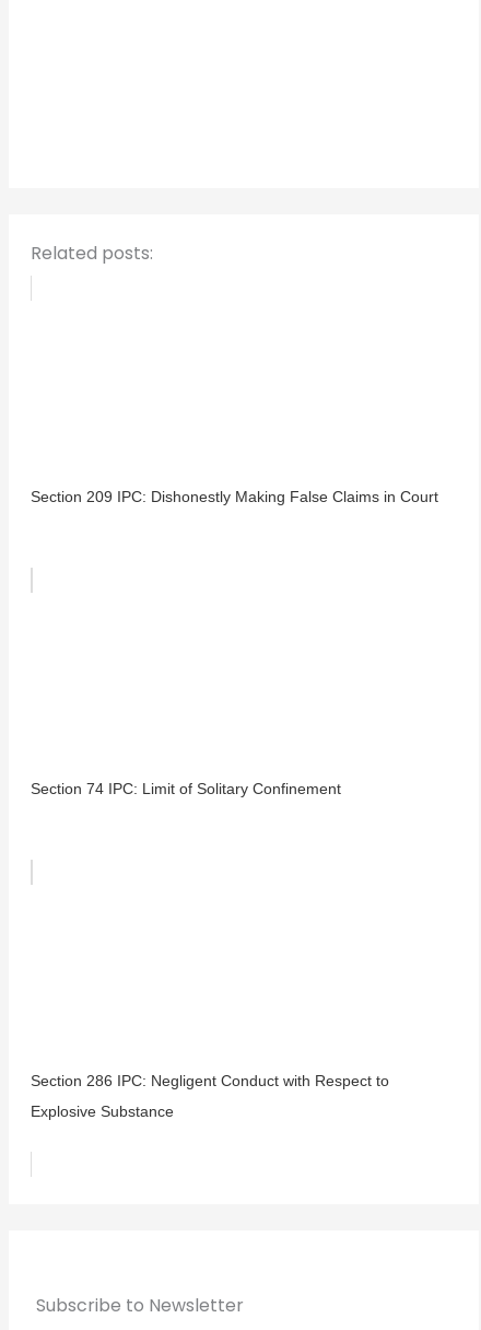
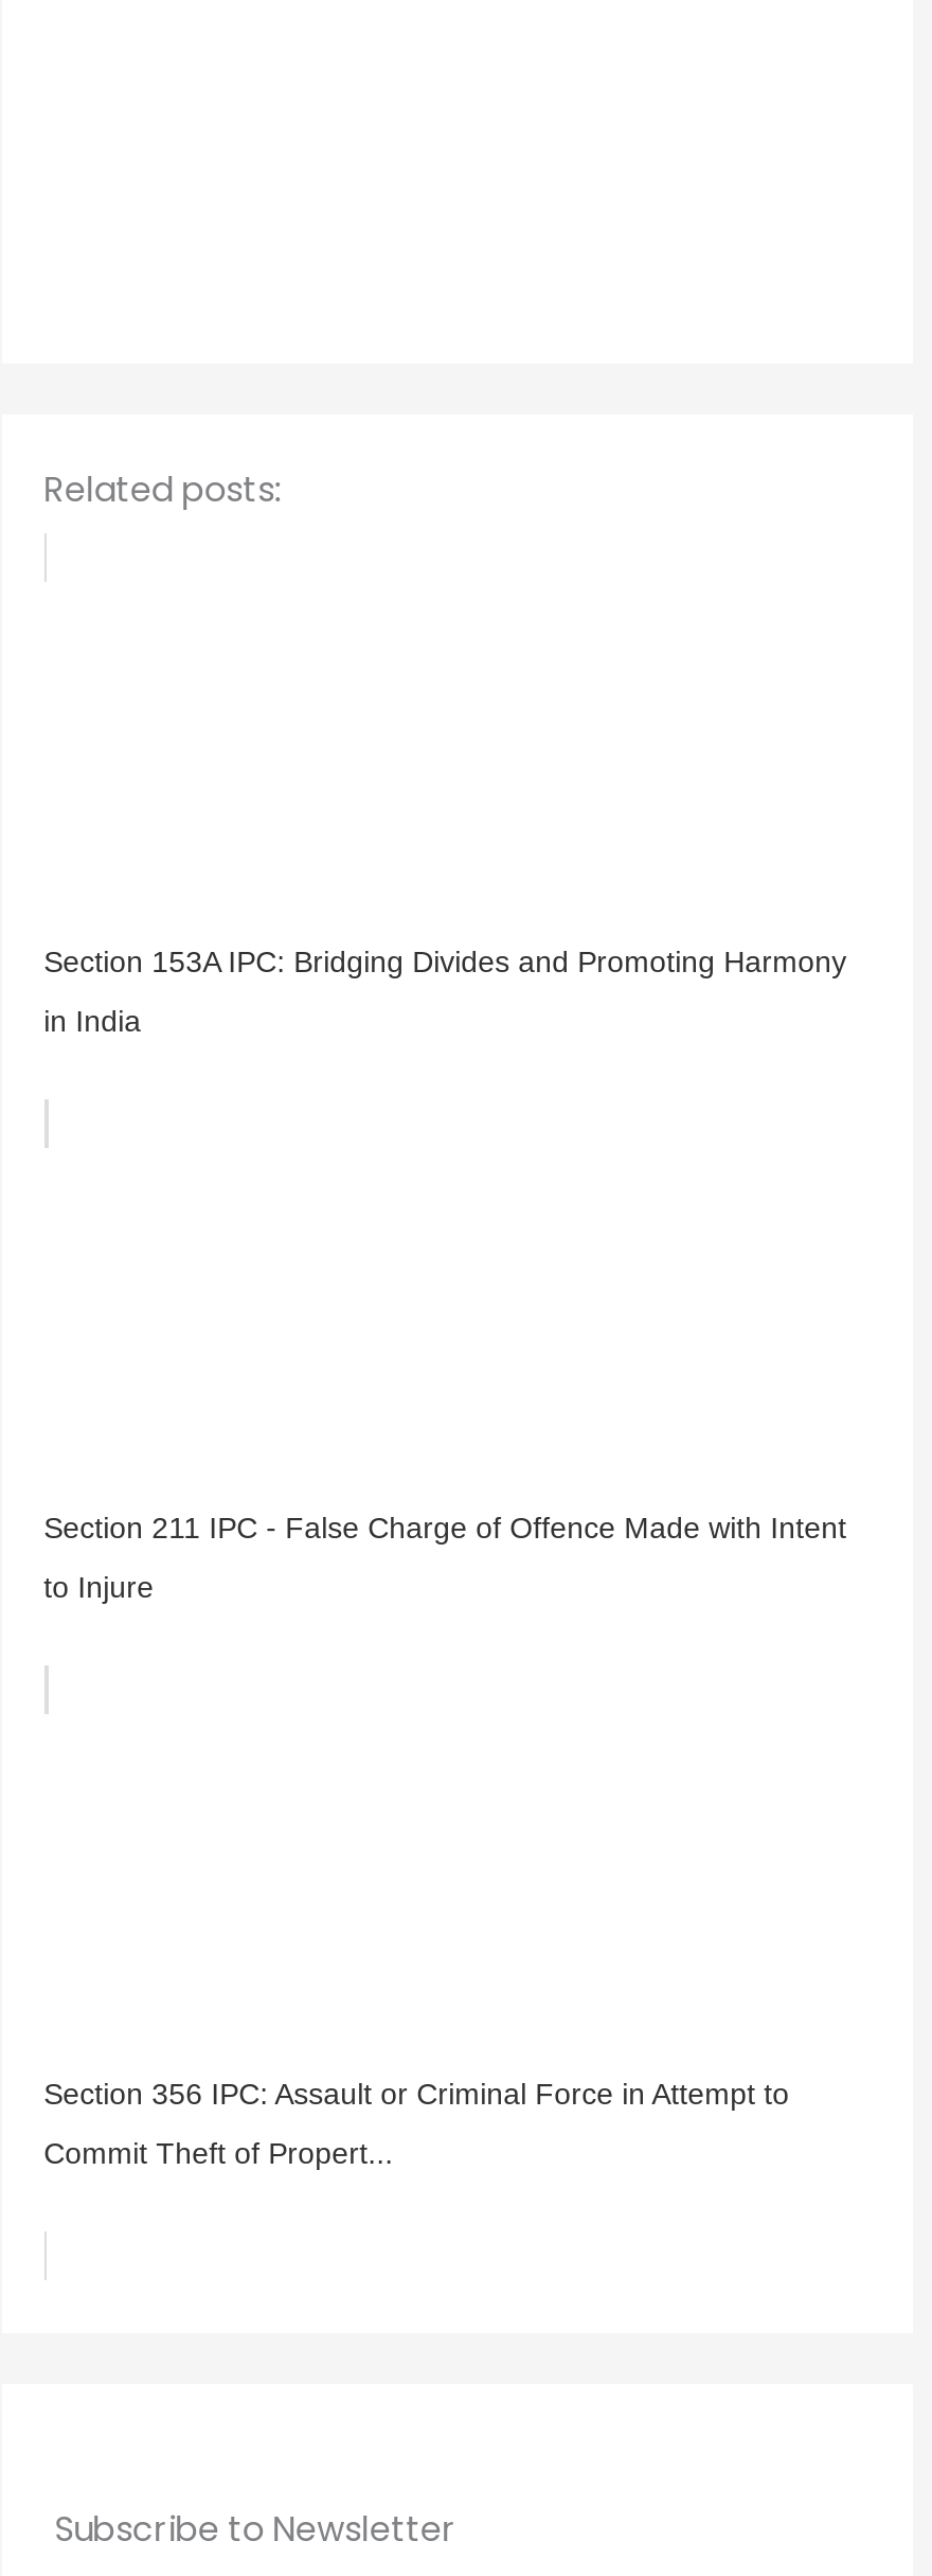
[30,488,438,506] Section 209 IPC: Dishonestly Making False Claims in Court -> [44,945,846,1039] Section 153A IPC: Bridging Divides and Promoting Harmony | in India
[30,780,341,798] Section 74 IPC: Limit of Solitary Confinement -> [44,1511,846,1605] Section 211 IPC - False Charge of Offence Made with Intent | to Injure
[30,1072,389,1120] Section 286 IPC: Negligent Conduct with Respect to | Explosive Substance -> [44,2078,789,2171] Section 356 IPC: Assault or Criminal Force in Attempt to | Commit Theft of Propert...

